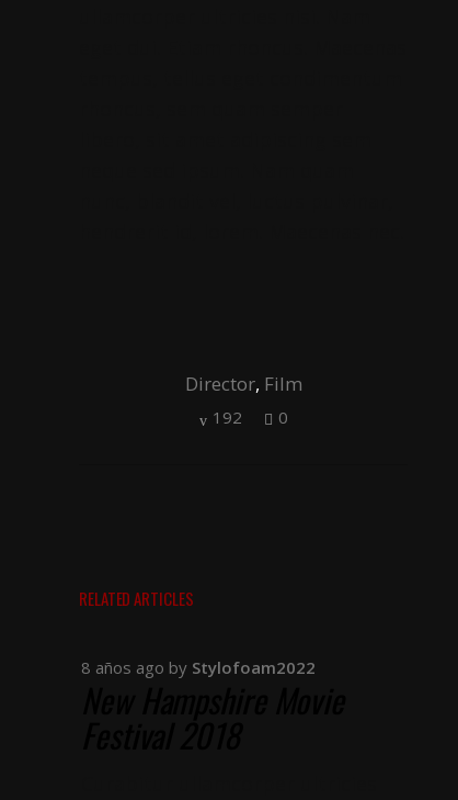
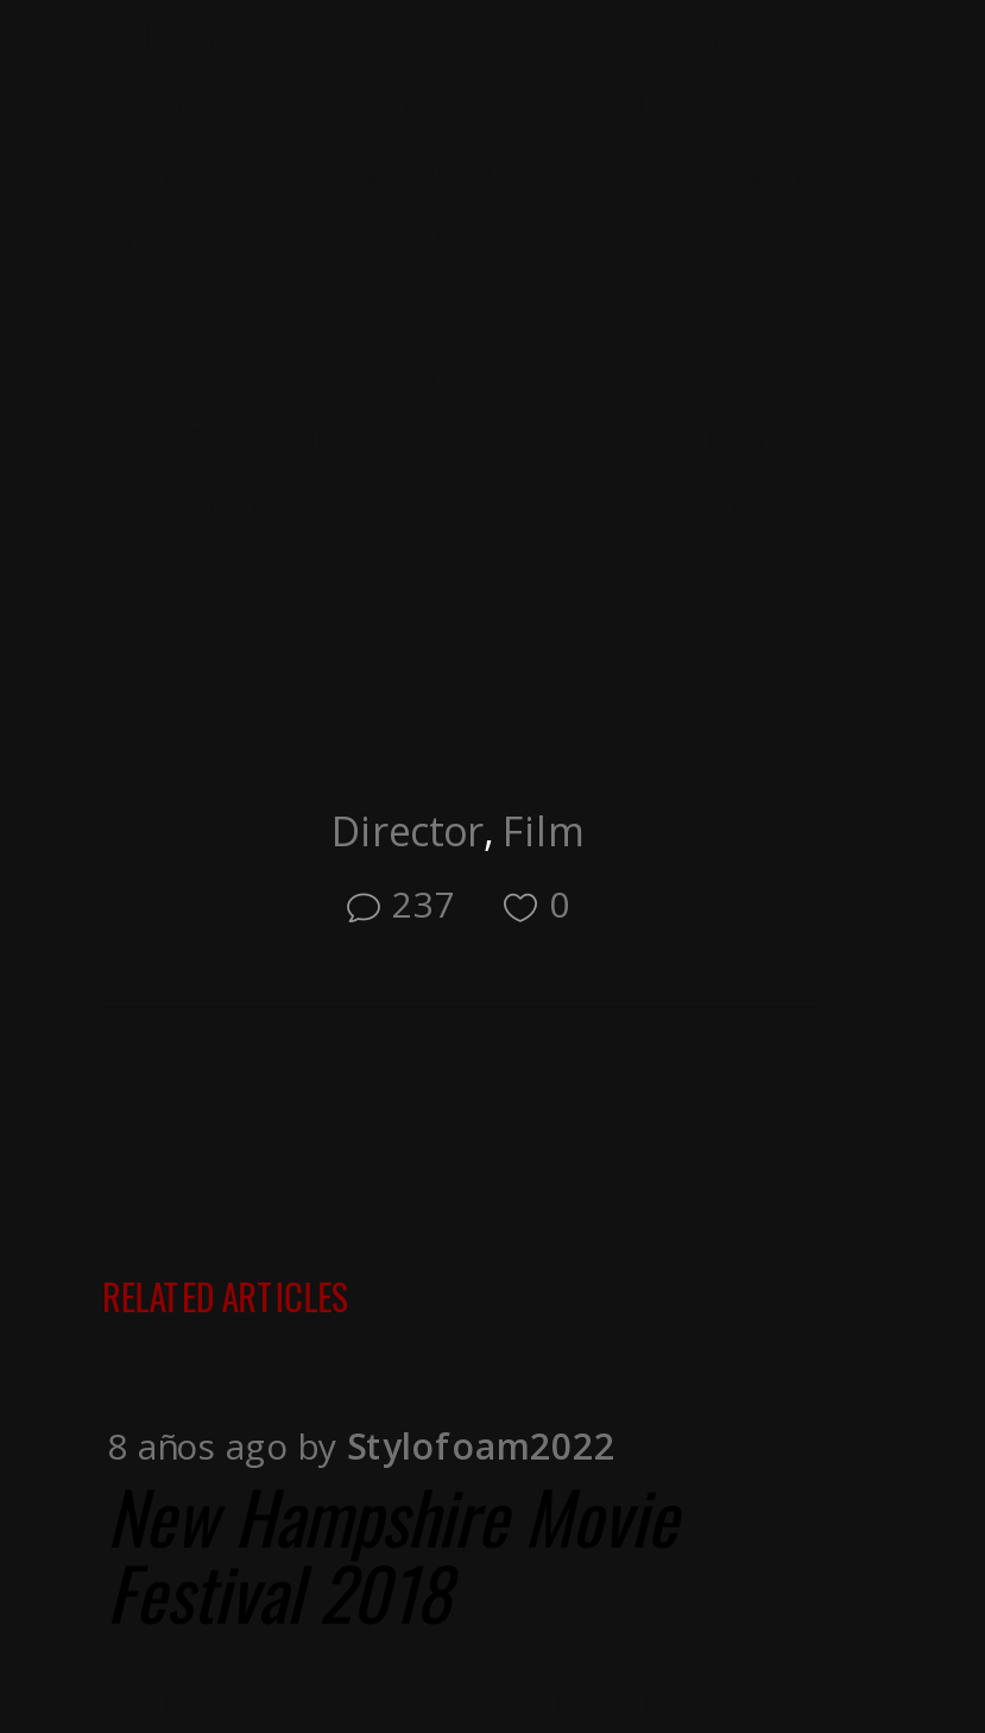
[208,406,288,428] 192 0 -> [383,880,570,928] 237 0

